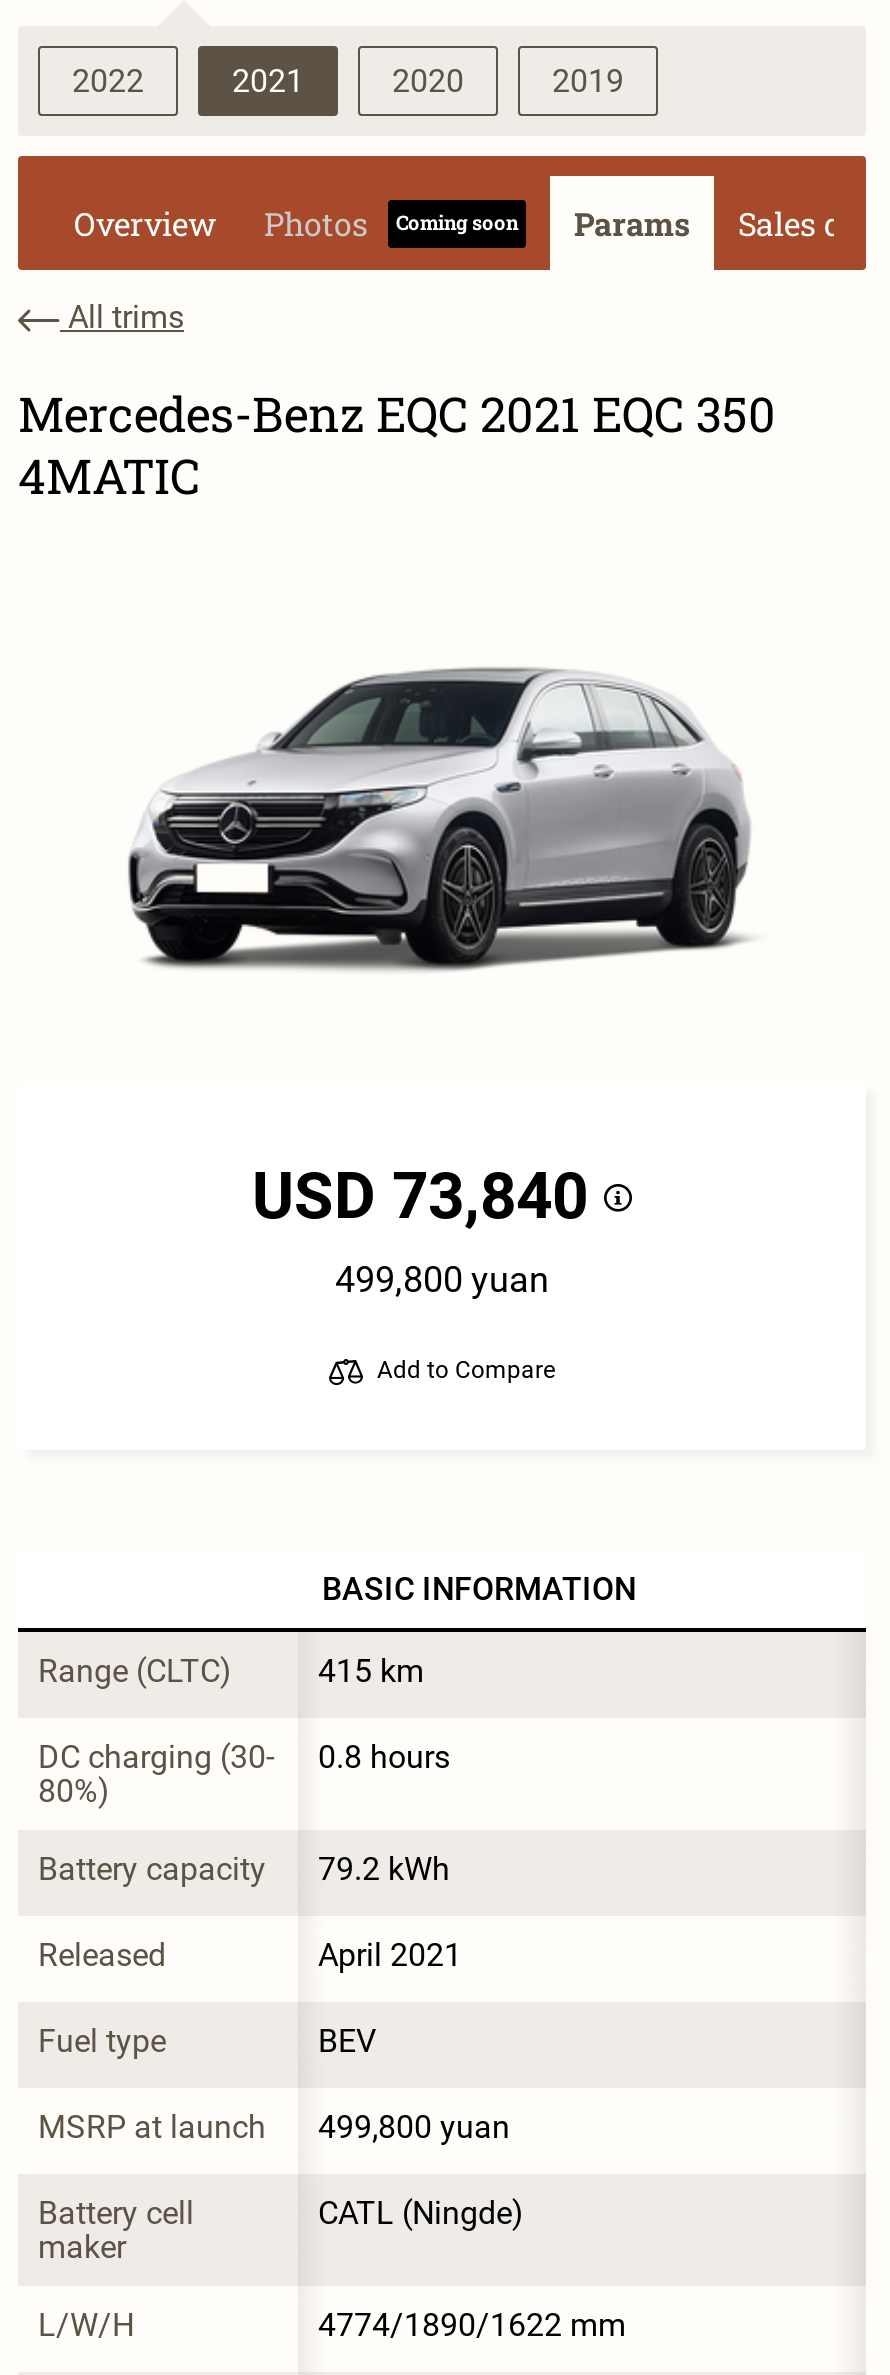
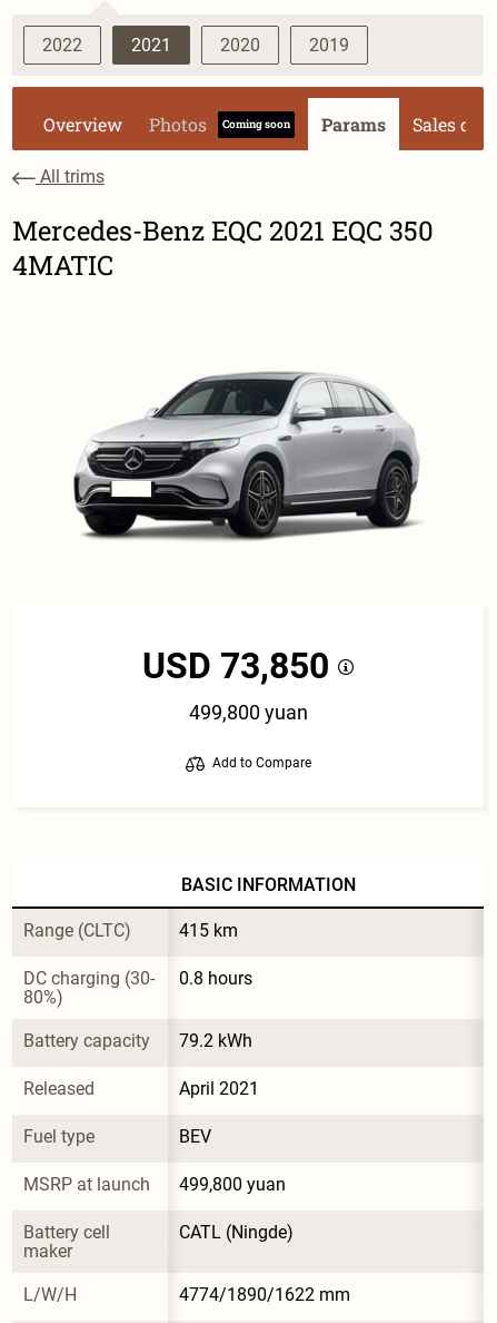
[252,1158,604,1234] USD 73,840 -> [142,645,338,687] USD 73,850

